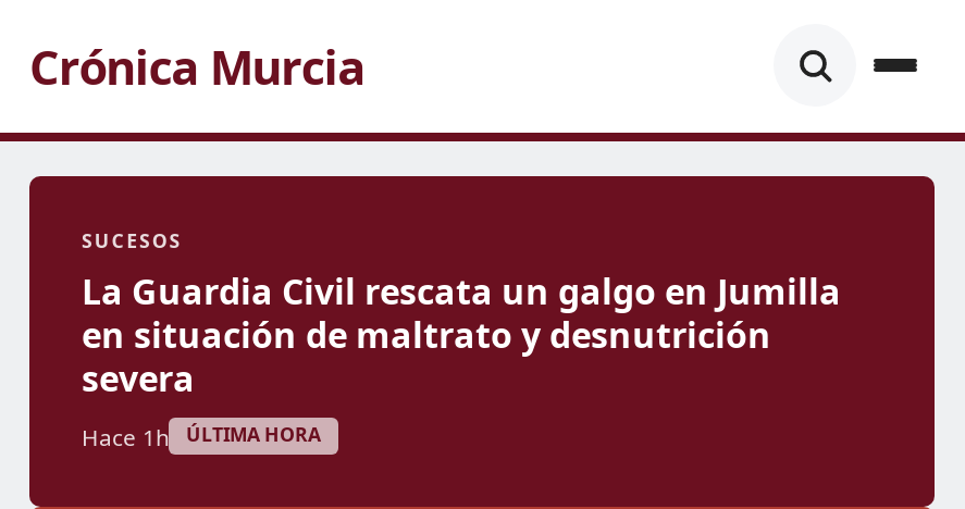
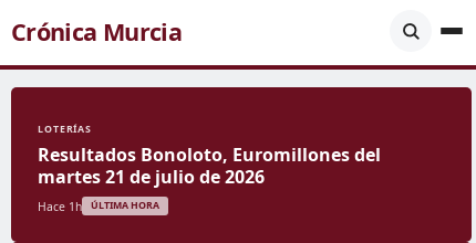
[82,228,841,402] SUCESOS | La Guardia Civil rescata un galgo en Jumilla | en situación de maltrato y desnutrición | severa -> [38,123,381,189] LOTERÍAS | Resultados Bonoloto, Euromillones del | martes 21 de julio de 2026

